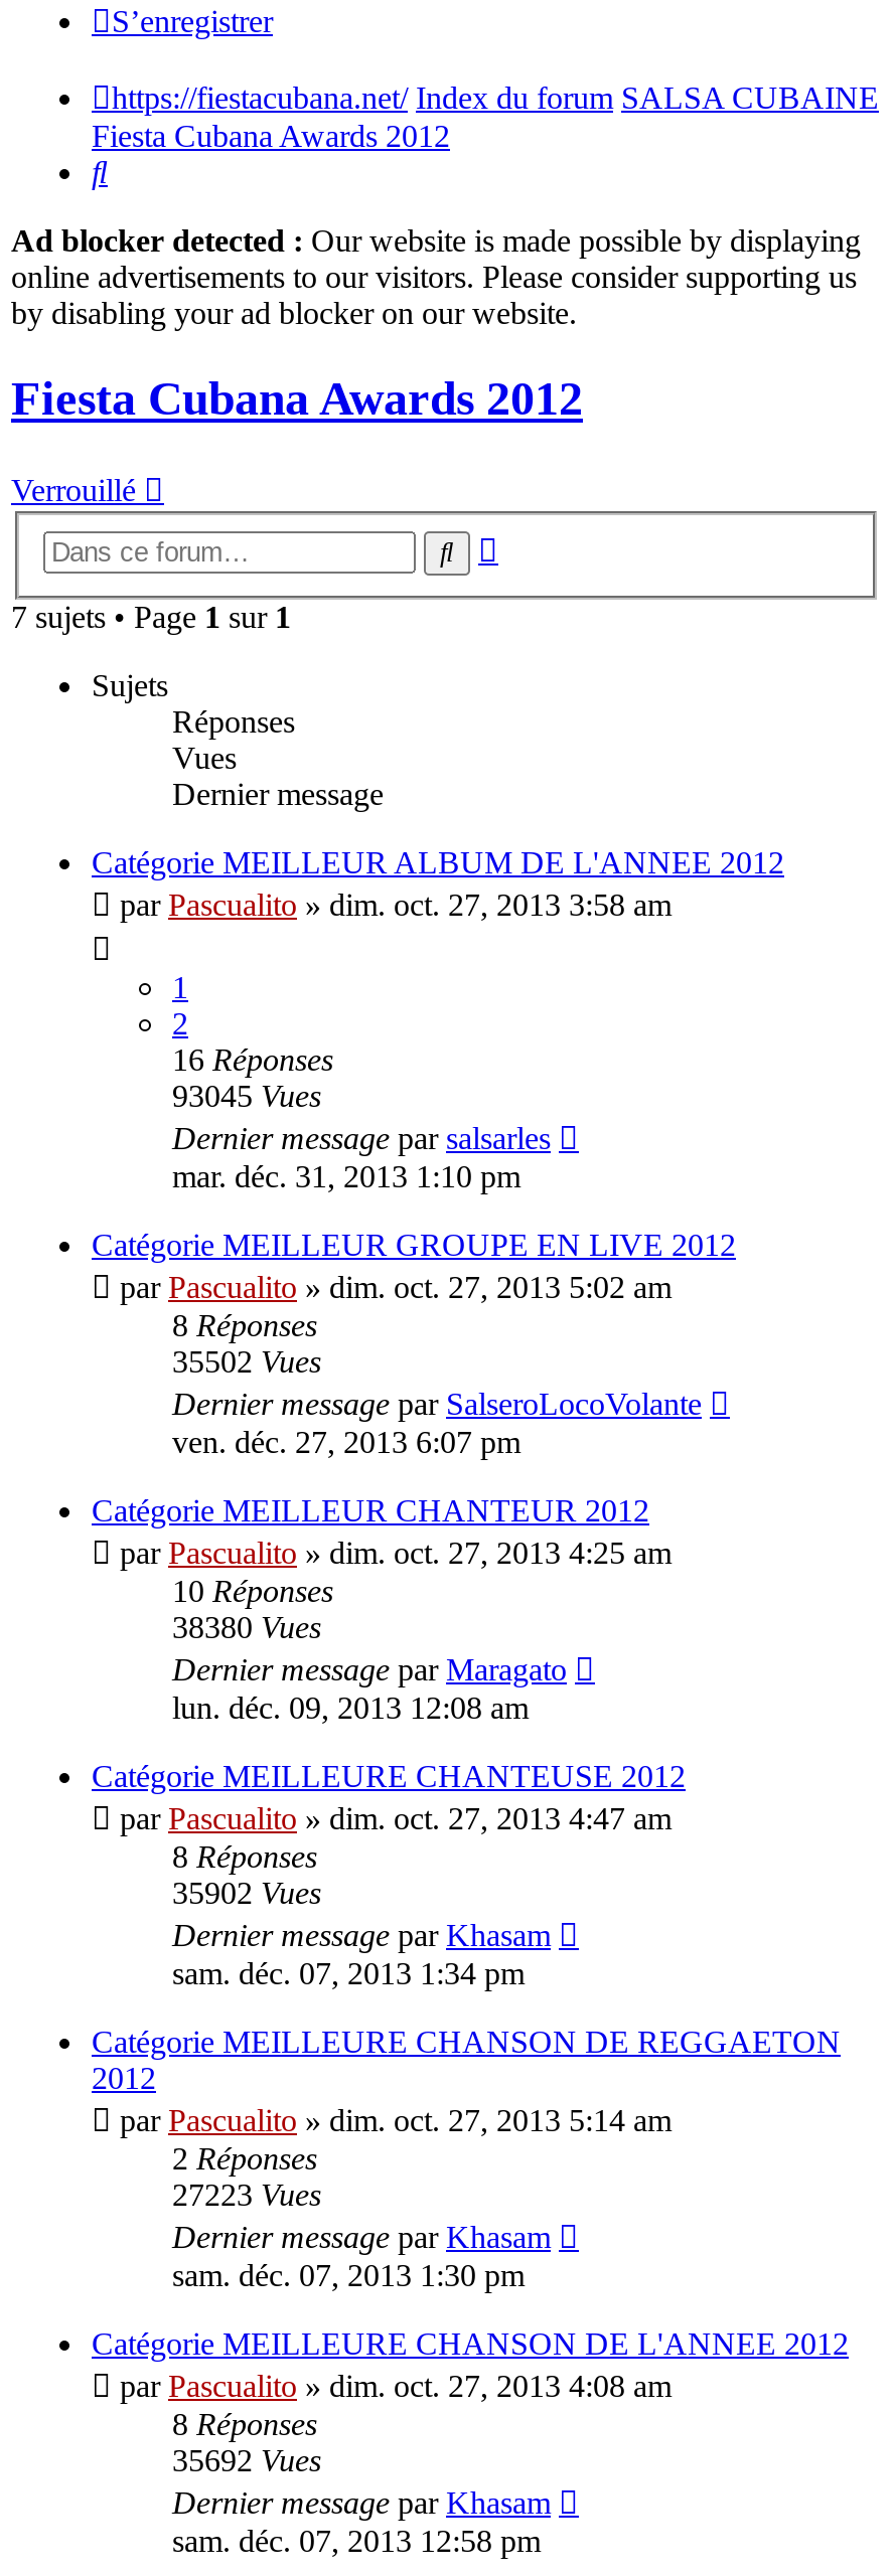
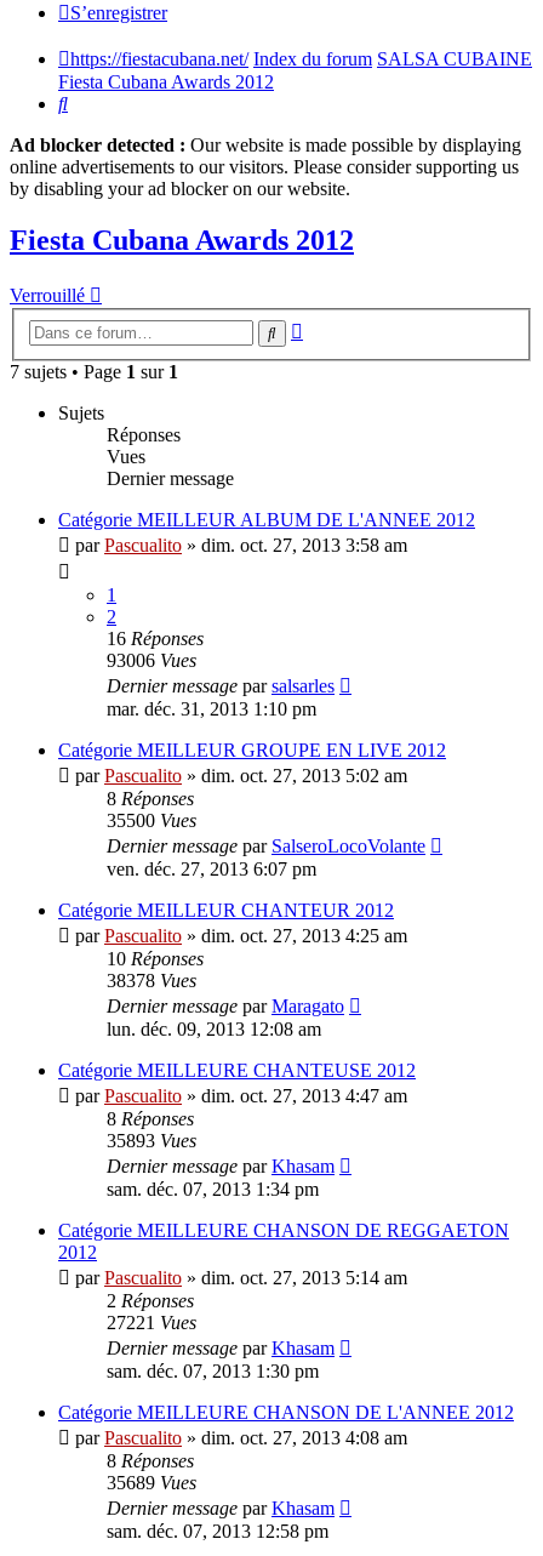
[172,1078,321,1113] 93045 Vues -> [107,650,196,671] 93006 Vues
[172,1344,321,1378] 35502 Vues -> [107,810,196,831] 35500 Vues
[172,1610,321,1644] 38380 Vues -> [107,970,196,991] 38378 Vues
[172,1875,321,1910] 35902 Vues -> [107,1130,196,1151] 35893 Vues
[172,2177,321,2212] 27223 Vues -> [107,1312,196,1333] 27221 Vues
[172,2443,321,2477] 35692 Vues -> [107,1472,196,1493] 35689 Vues

